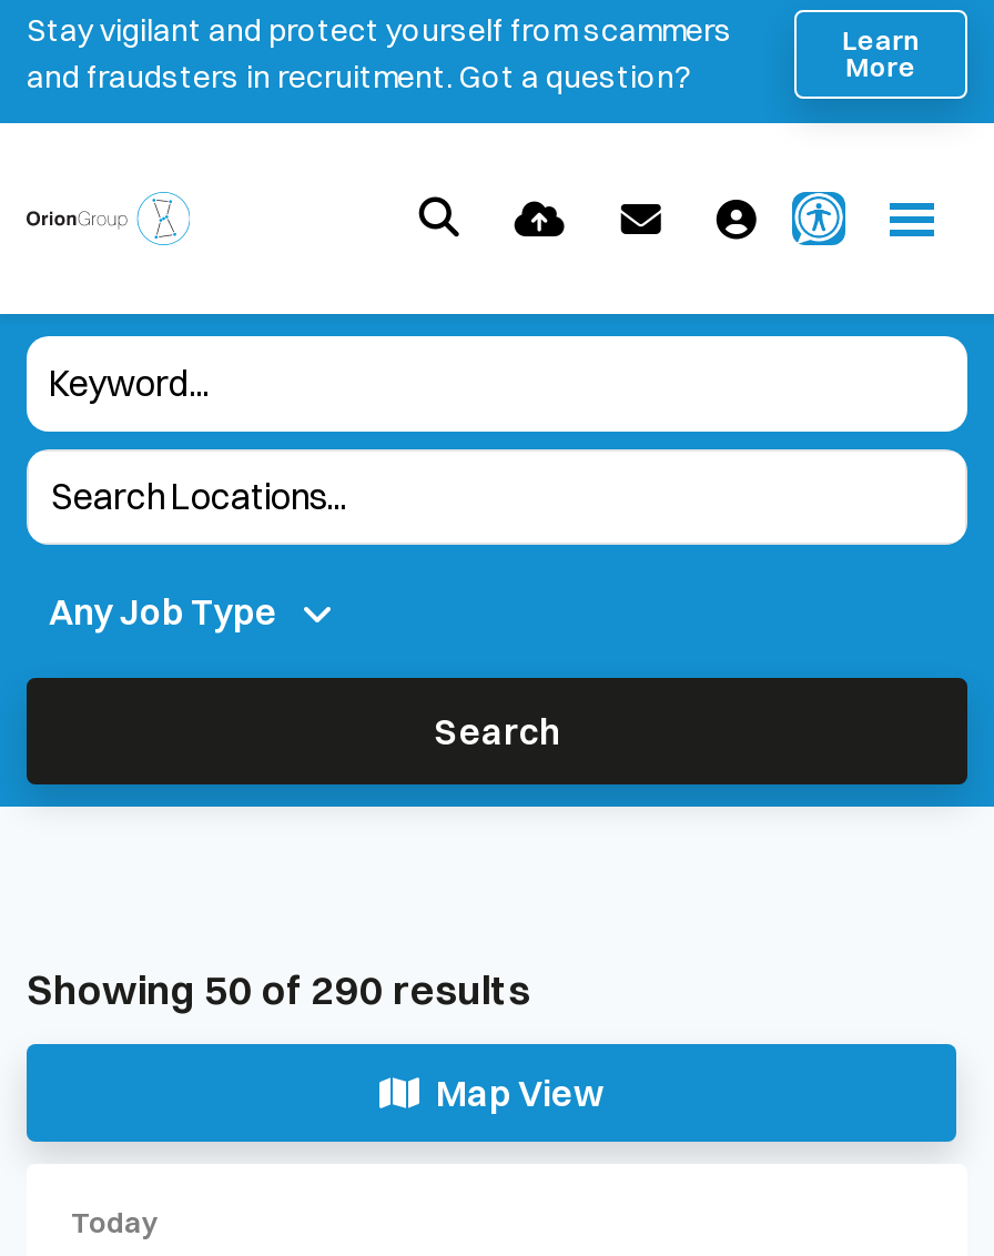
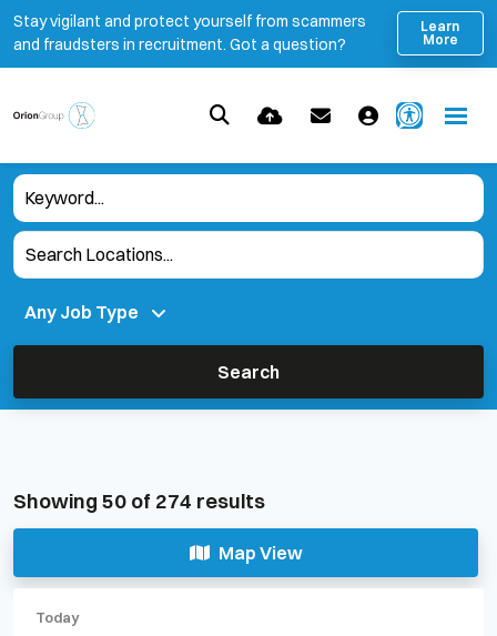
[27,964,530,1015] Showing 50 of 290 results -> [13,488,265,514] Showing 50 of 274 results

